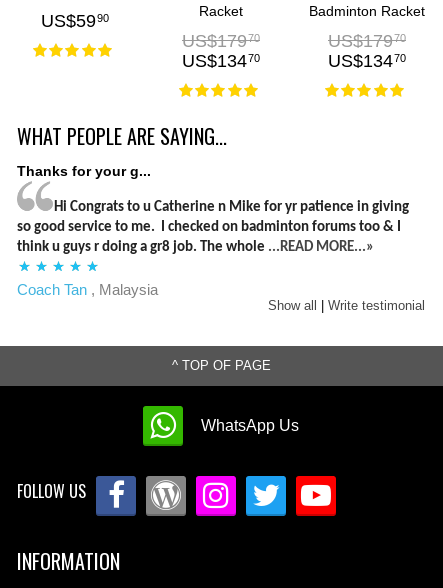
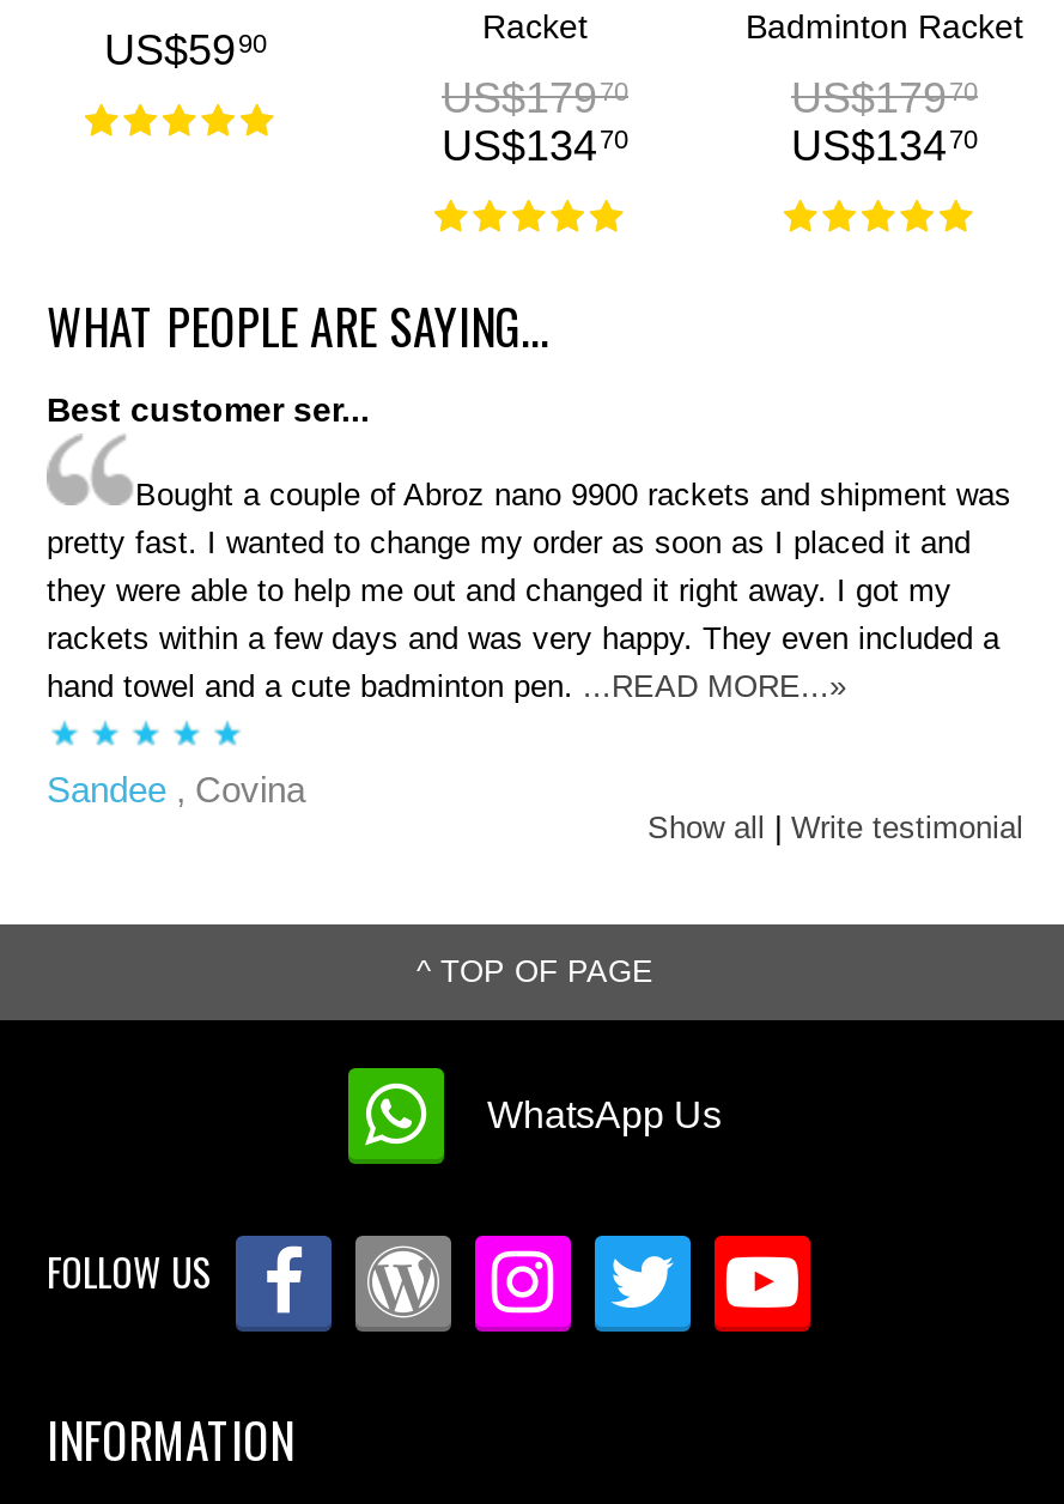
[17,163,151,179] Thanks for your g... -> [47,390,370,428] Best customer ser...
[17,200,409,255] Hi Congrats to u Catherine n Mike for yr patience in giving | so good service to me. I checked on badminton forums too & I | think u guys r doing a gr8 job. The whole...READ MORE...» -> [47,476,1011,703] Bought a couple of Abroz nano 9900 rackets and shipment was | pretty fast. I wanted to change my order as soon as I placed it and | they were able to help me out and changed it right away. I got my | rackets within a few days and was very happy. They even included a | hand towel and a cute badminton pen....READ MORE...»
[17,281,158,298] Coach Tan , Malaysia -> [47,768,305,809] Sandee , Covina

